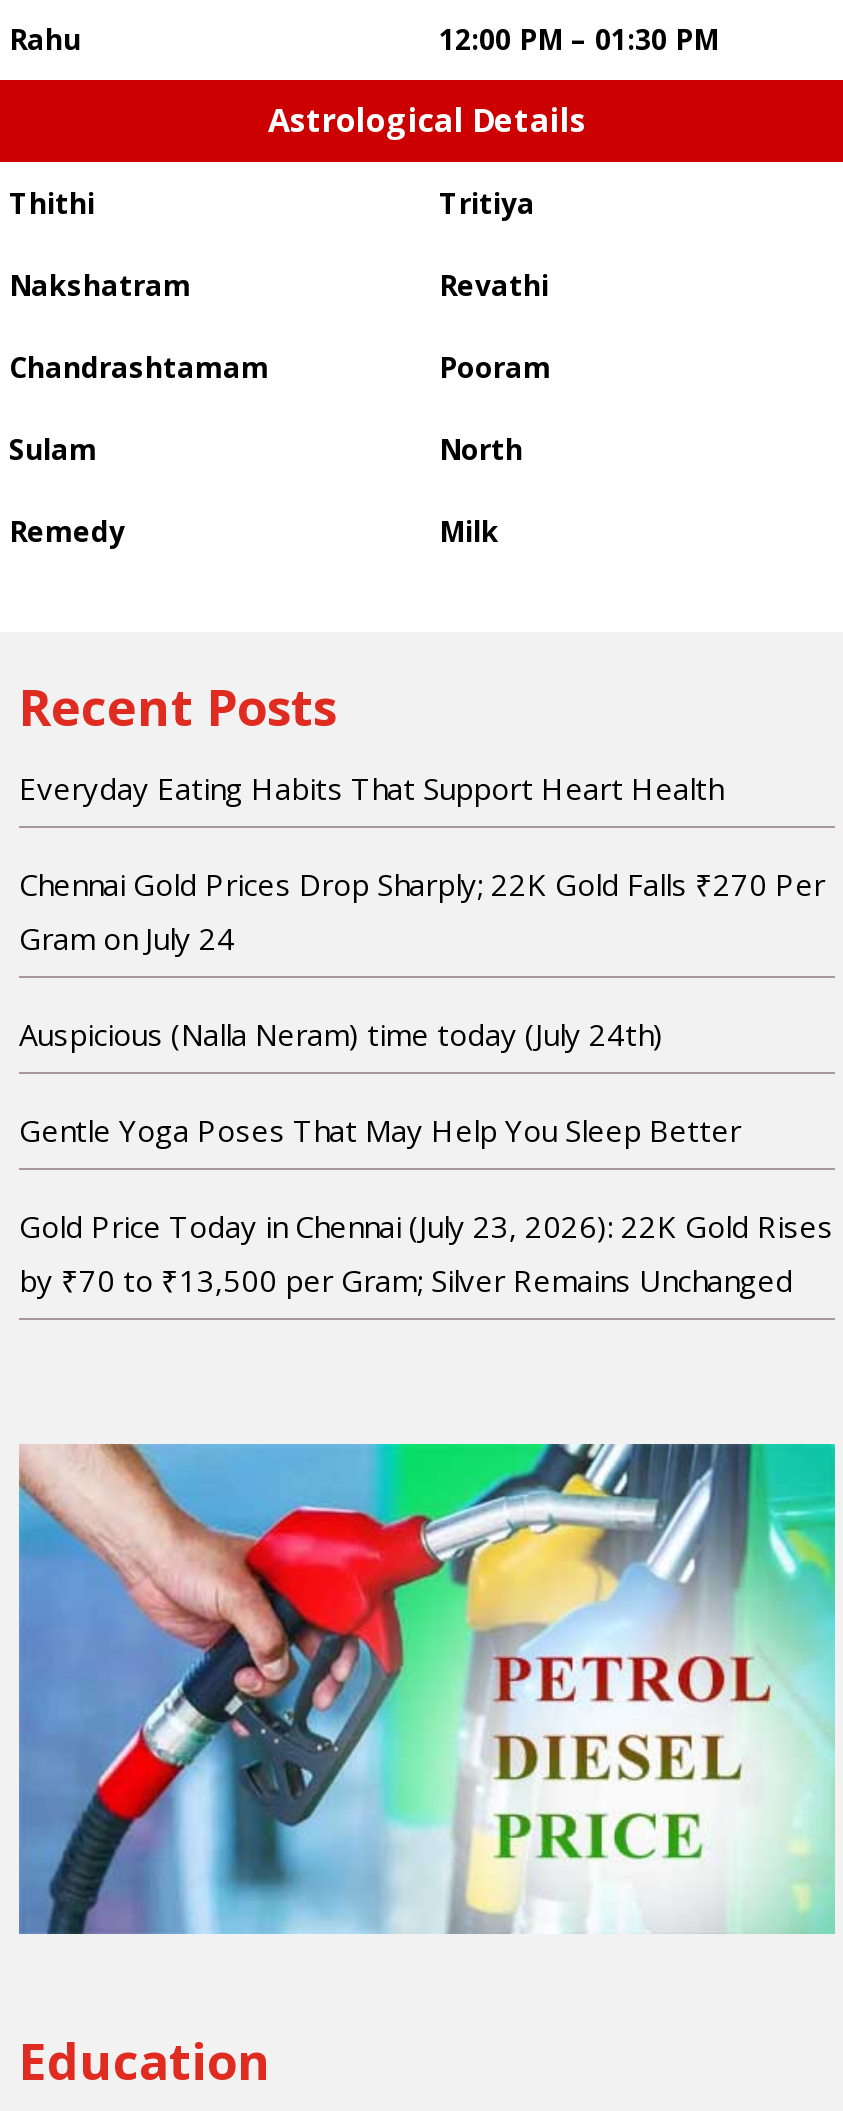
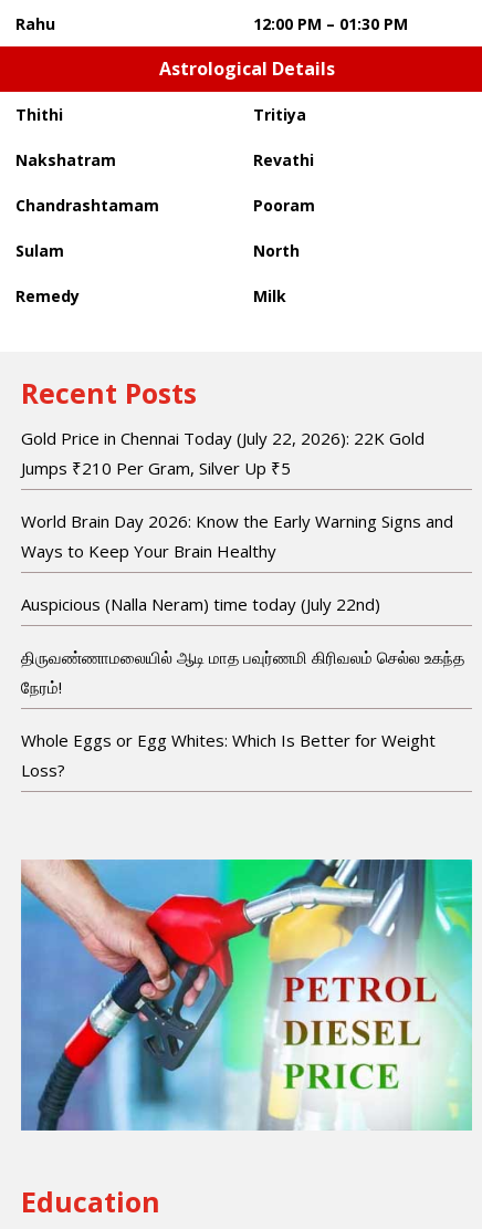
[19,768,723,808] Everyday Eating Habits That Support Heart Health -> [21,426,425,478] Gold Price in Chennai Today (July 22, 2026): 22K Gold | Jumps ₹210 Per Gram, Silver Up ₹5
[19,864,825,958] Chennai Gold Prices Drop Sharply; 22K Gold Falls ₹270 Per | Gram on July 24 -> [21,509,453,561] World Brain Day 2026: Know the Early Warning Signs and | Ways to Keep Your Brain Healthy
[19,1014,663,1054] Auspicious (Nalla Neram) time today (July 24th) -> [21,592,380,614] Auspicious (Nalla Neram) time today (July 22nd)
[19,1110,741,1150] Gentle Yoga Poses That May Help You Sleep Better -> [21,645,464,697] திருவண்ணாமலையில் ஆடி மாத பவுர்ணமி கிரிவலம் செல்ல உகந்த | நேரம்!
[19,1206,833,1300] Gold Price Today in Chennai (July 23, 2026): 22K Gold Rises | by ₹70 to ₹13,500 per Gram; Silver Remains Unchanged -> [21,728,436,780] Whole Eggs or Egg Whites: Which Is Better for Weight | Loss?

